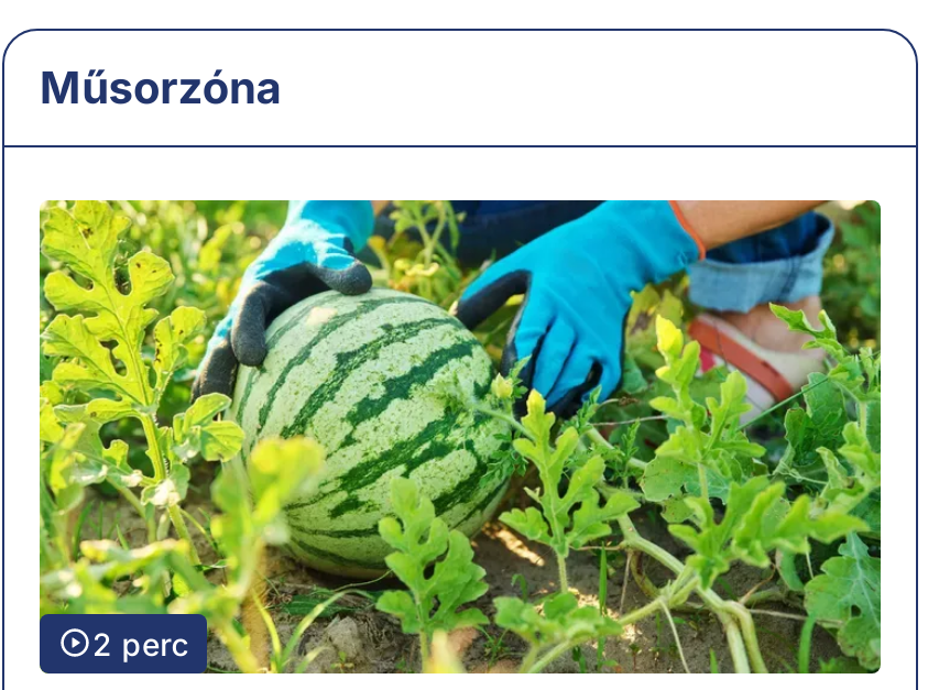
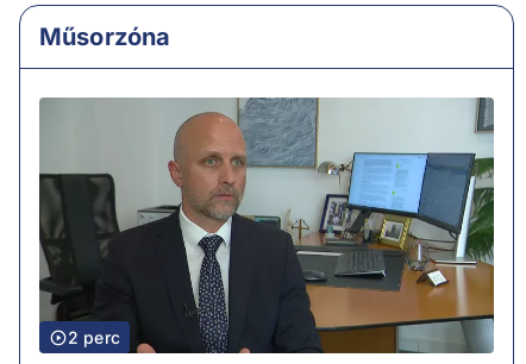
[37,199,883,675] [image] -> [38,96,495,354] [image]

